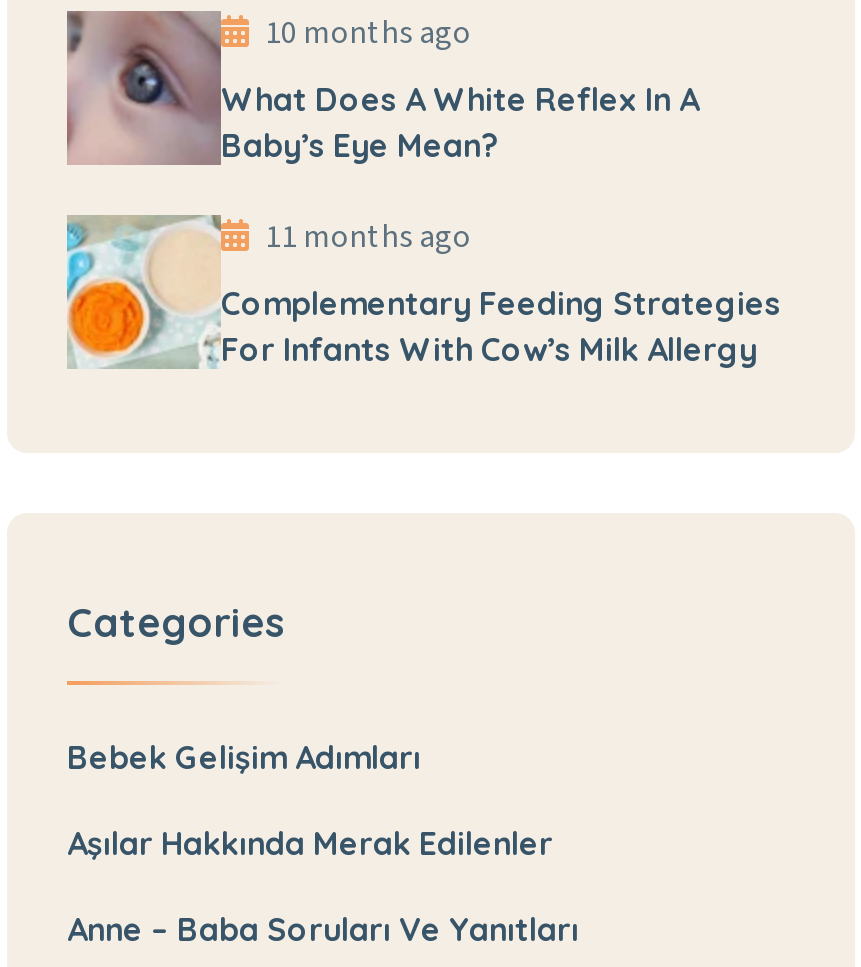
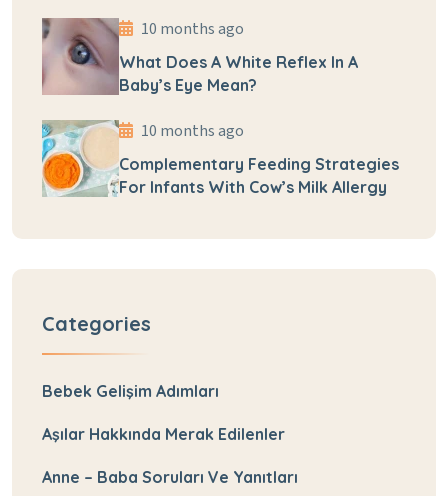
[259,215,471,259] 11 months ago -> [138,120,244,142] 10 months ago

